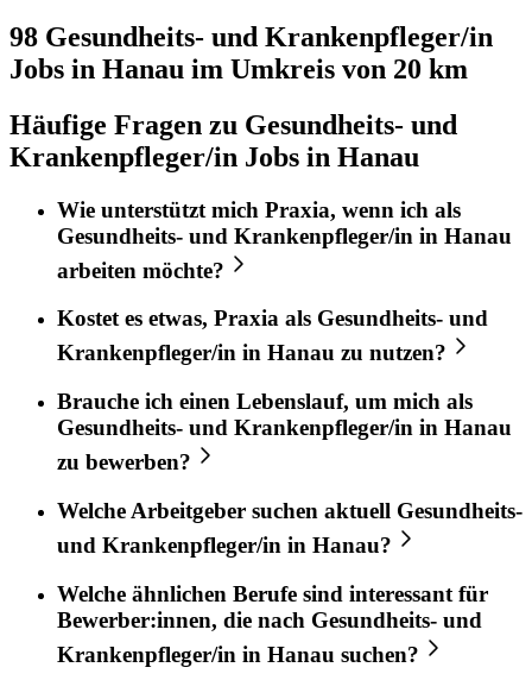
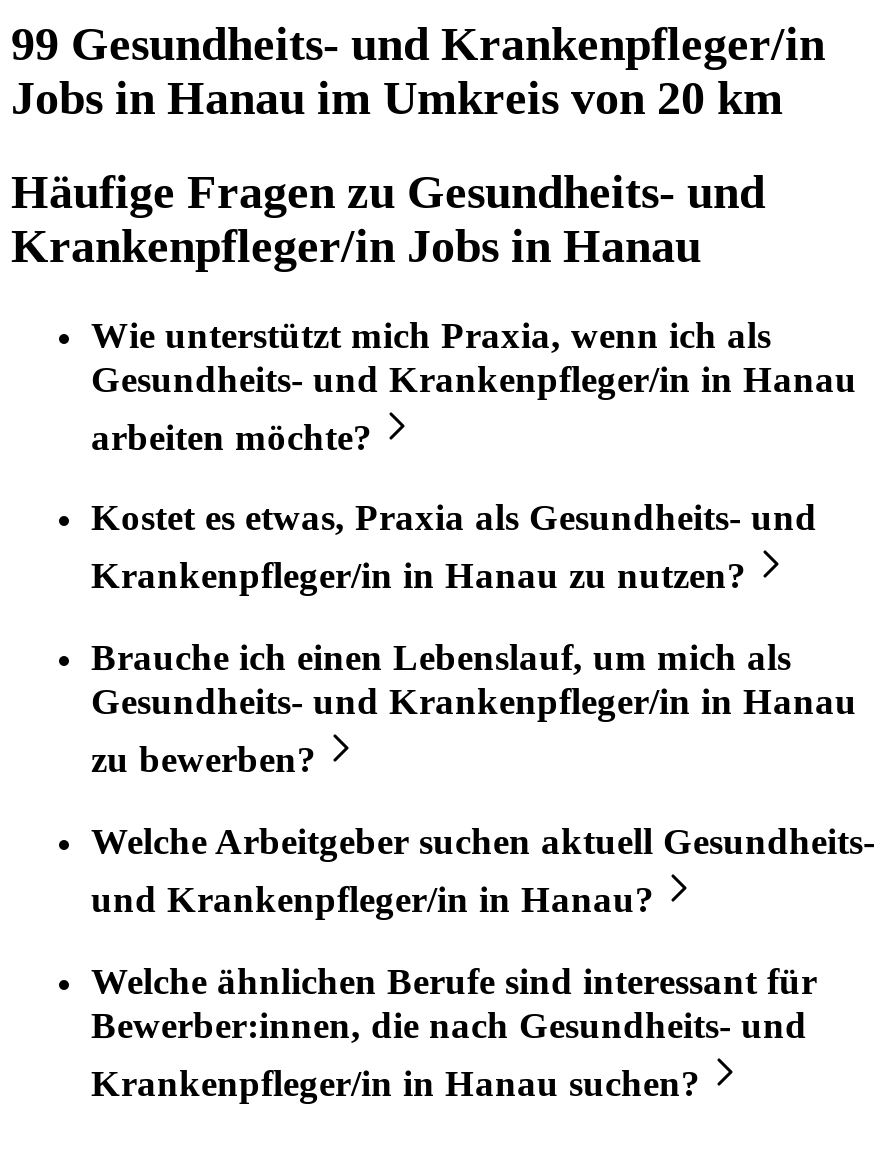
[9,21,493,52] 98 Gesundheits- und Krankenpfleger/in -> [11,18,825,70] 99 Gesundheits- und Krankenpfleger/in

